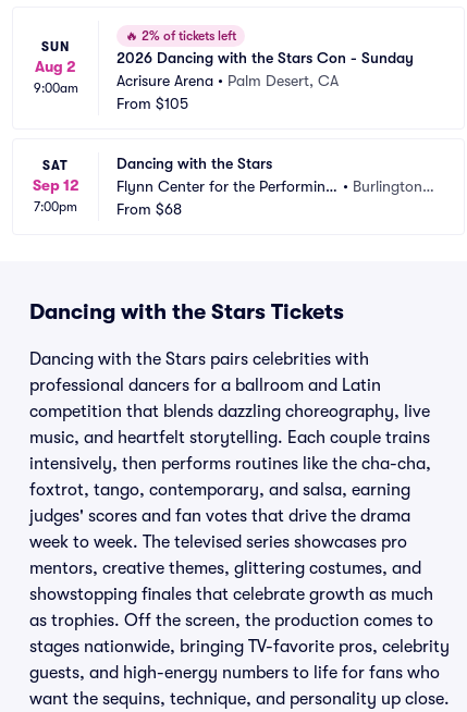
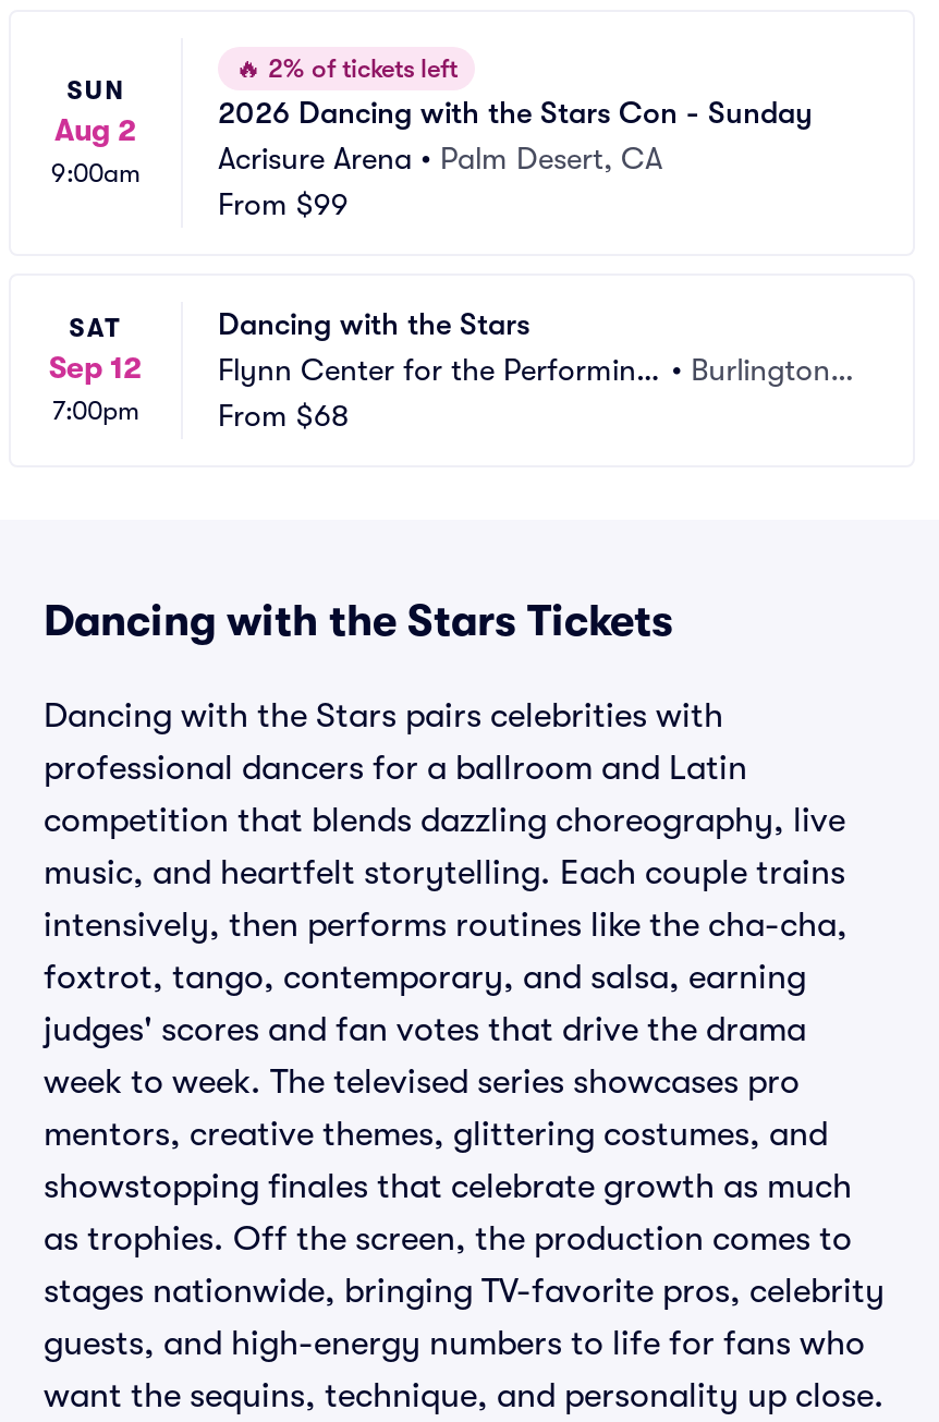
[116,95,188,112] From $105 -> [218,186,349,221] From $99

